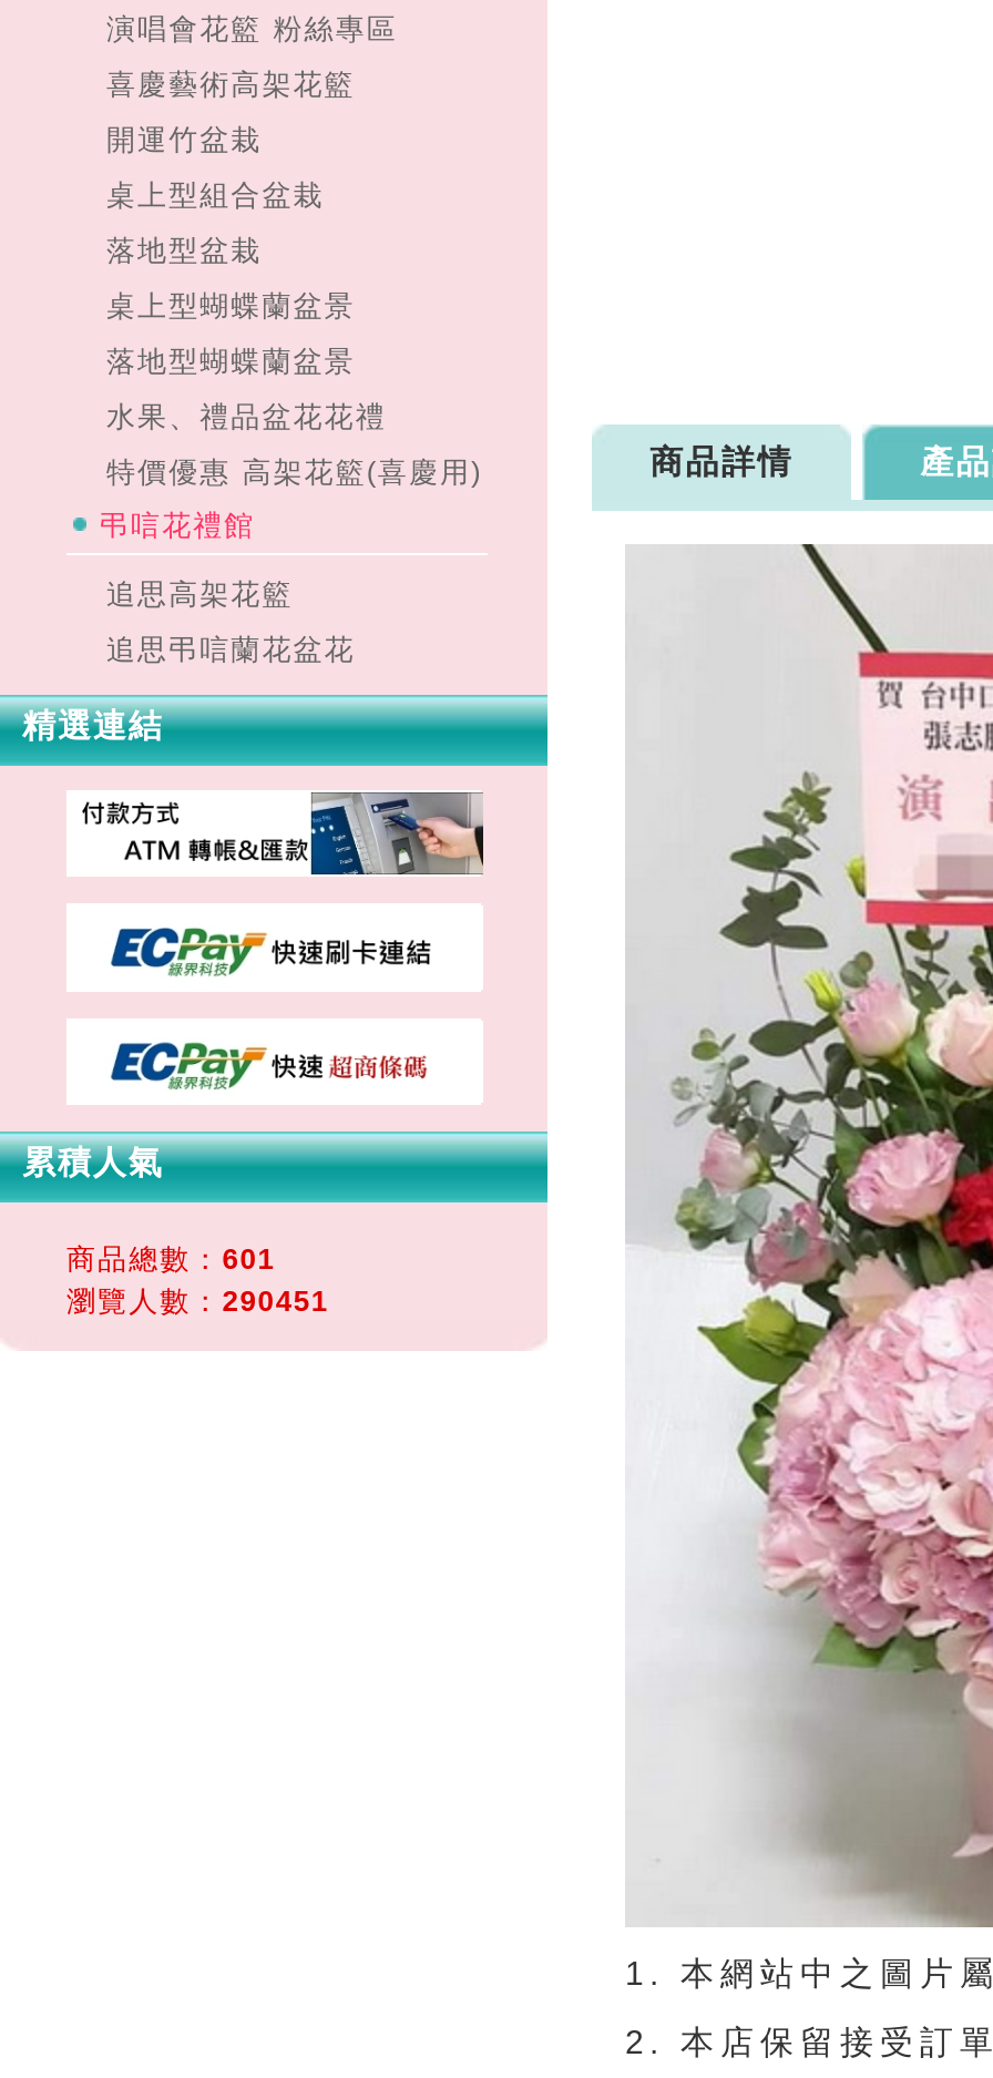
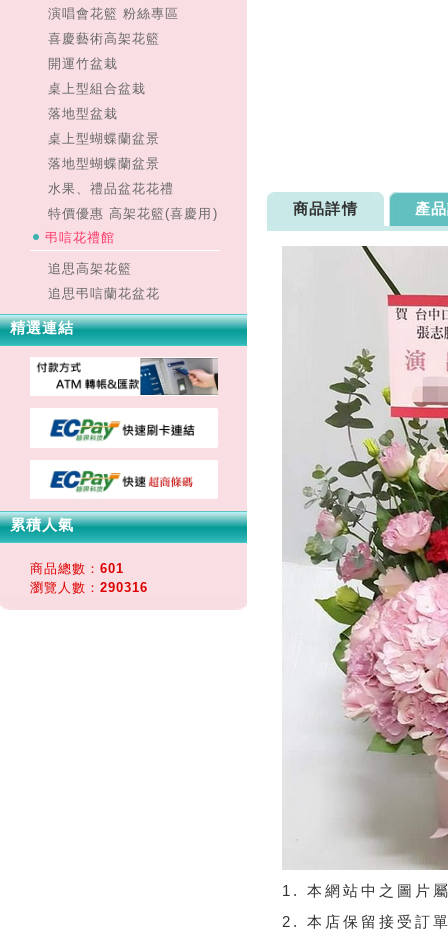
[66,1285,329,1318] 瀏覽人數：290451 -> [30,580,148,595] 瀏覽人數：290316

